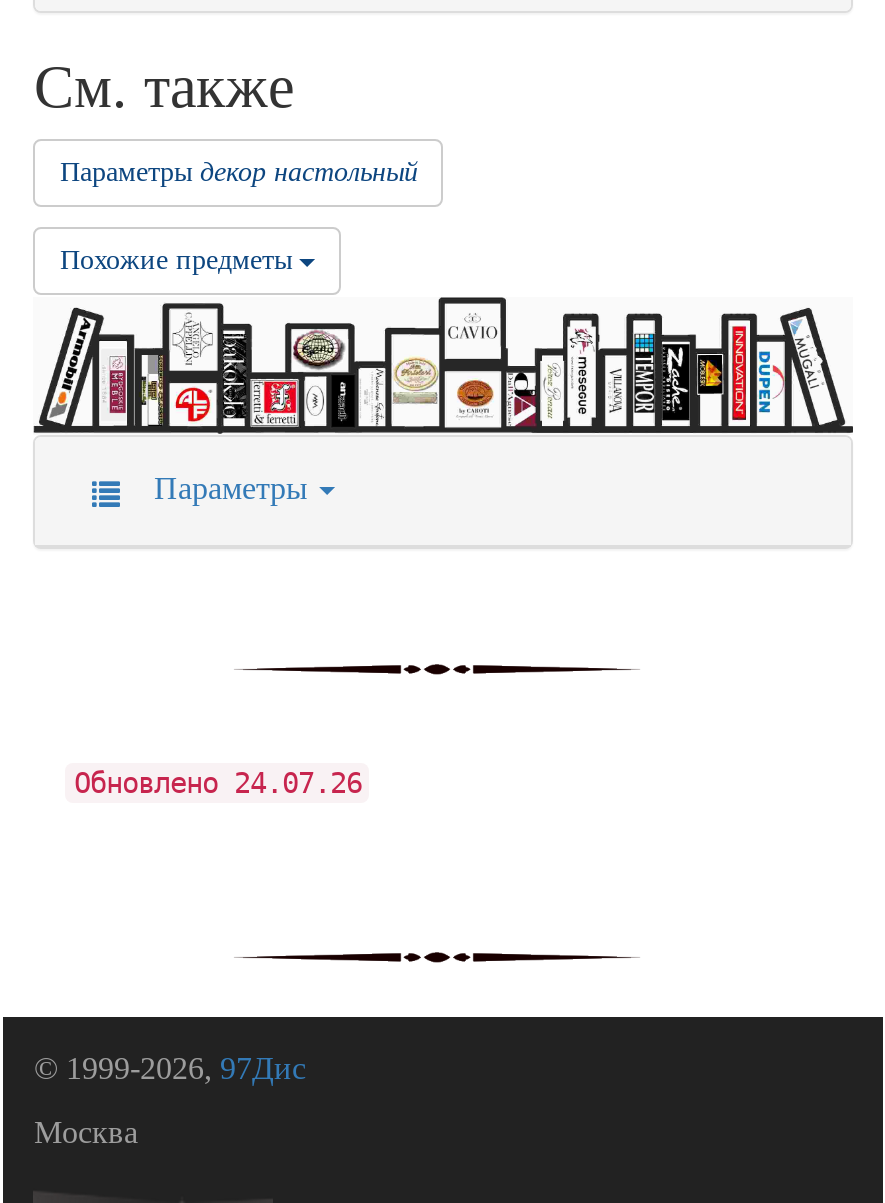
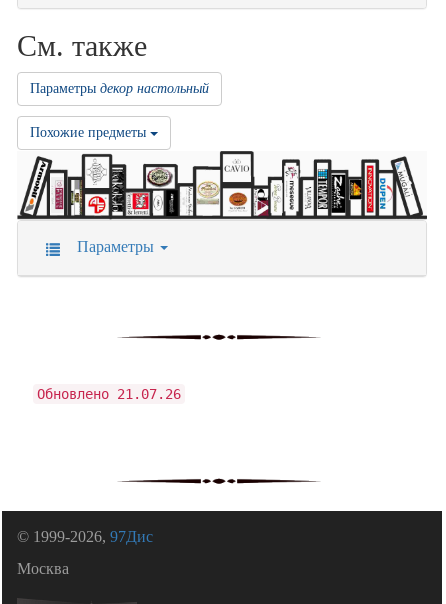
[74,767,362,799] Обновлено 24.07.26 -> [37,386,181,402] Обновлено 21.07.26

